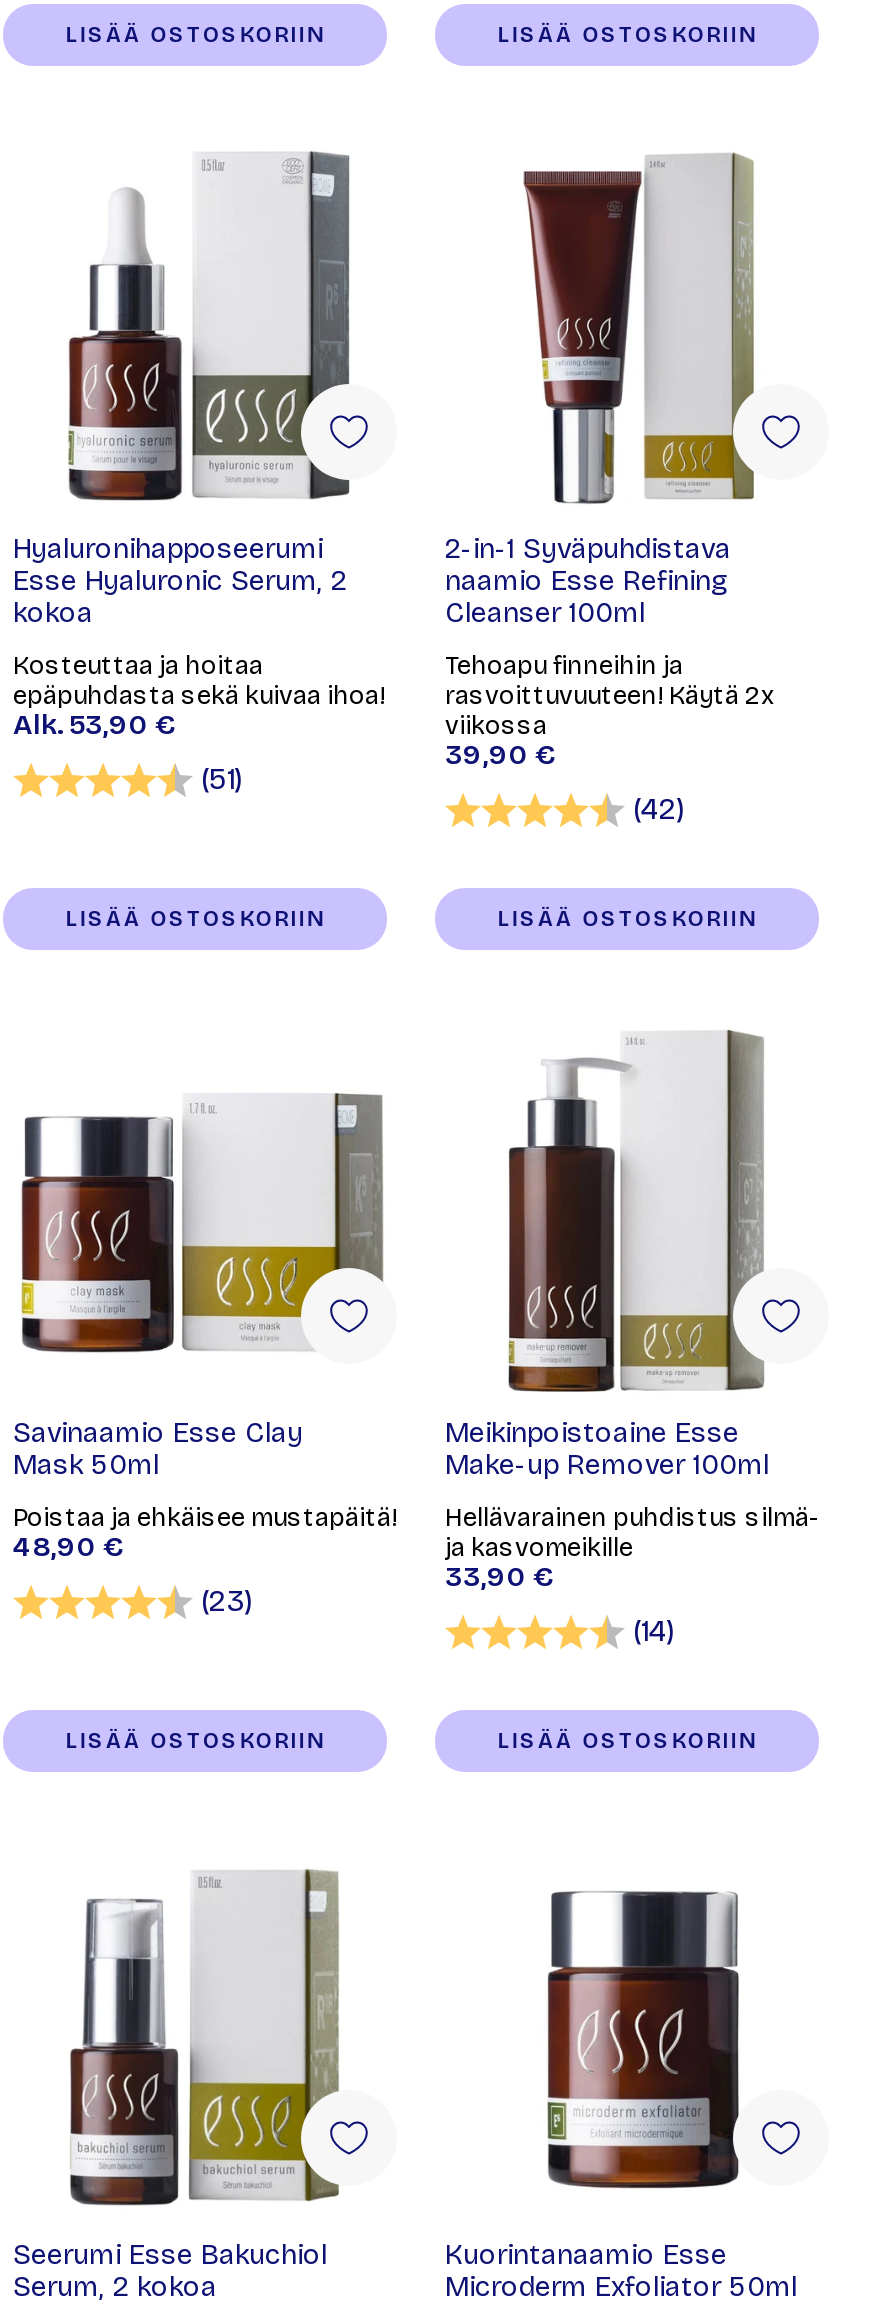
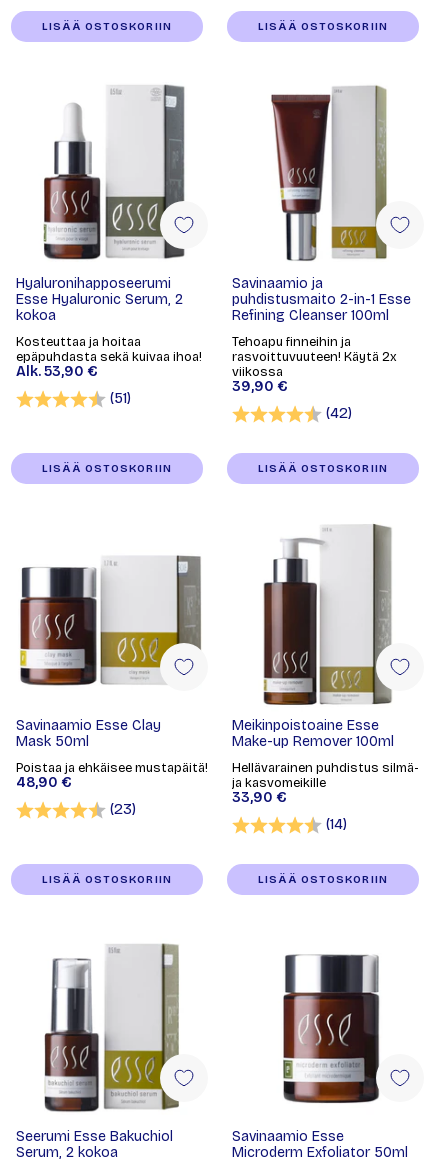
[445,531,731,629] 2-in-1 Syväpuhdistava | naamio Esse Refining | Cleanser 100ml -> [232,275,411,324] Savinaamio ja | puhdistusmaito 2-in-1 Esse | Refining Cleanser 100ml
[445,2237,727,2271] Kuorintanaamio Esse -> [232,1128,344,1145] Savinaamio Esse

